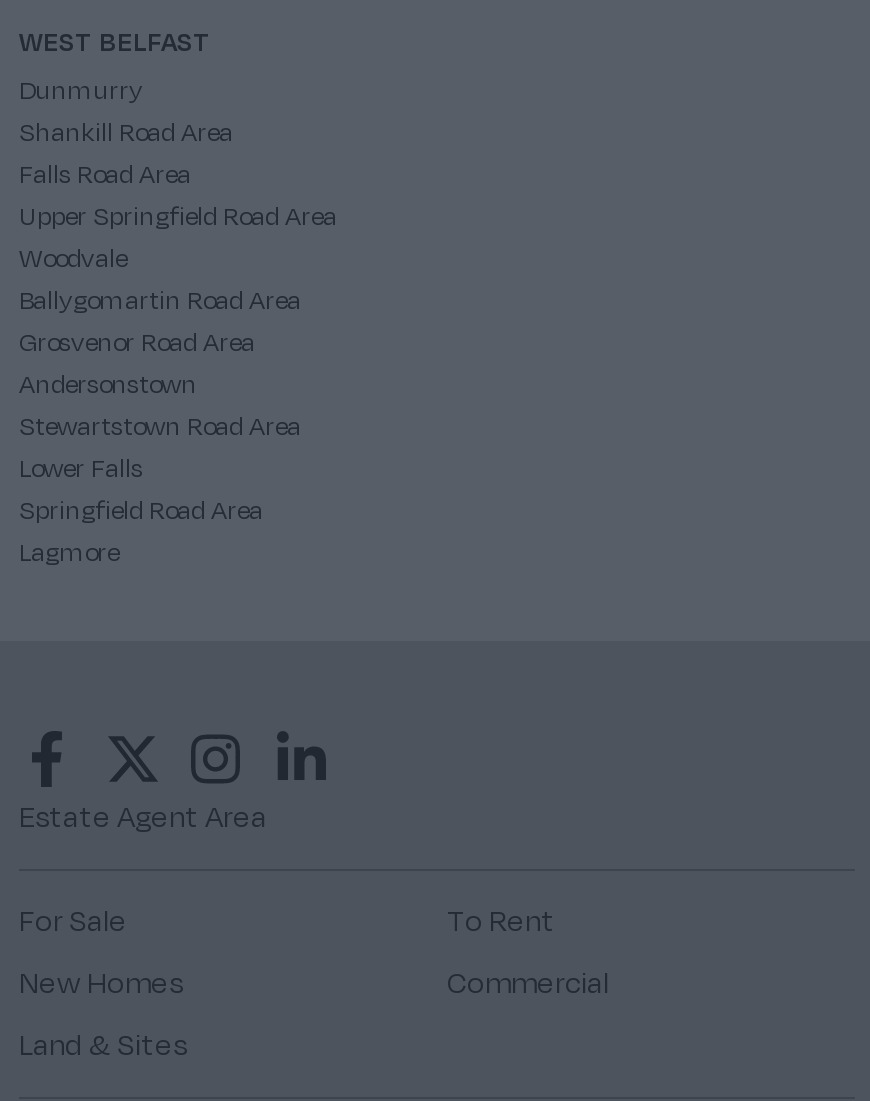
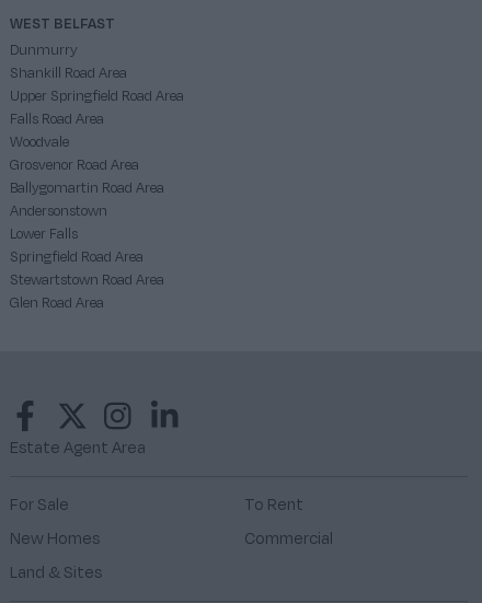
moved [19,157,191,193] -> [10,109,104,129]: Falls Road Area
moved [19,199,337,235] -> [10,86,184,106]: Upper Springfield Road Area
moved [19,283,301,319] -> [10,178,164,198]: Ballygomartin Road Area
moved [19,325,255,361] -> [10,155,139,175]: Grosvenor Road Area
moved [19,409,301,445] -> [10,270,164,290]: Stewartstown Road Area
moved [19,451,263,529] -> [10,224,144,267]: Lower Falls | Springfield Road Area
[19,535,119,571] Lagmore -> [10,293,104,313] Glen Road Area

